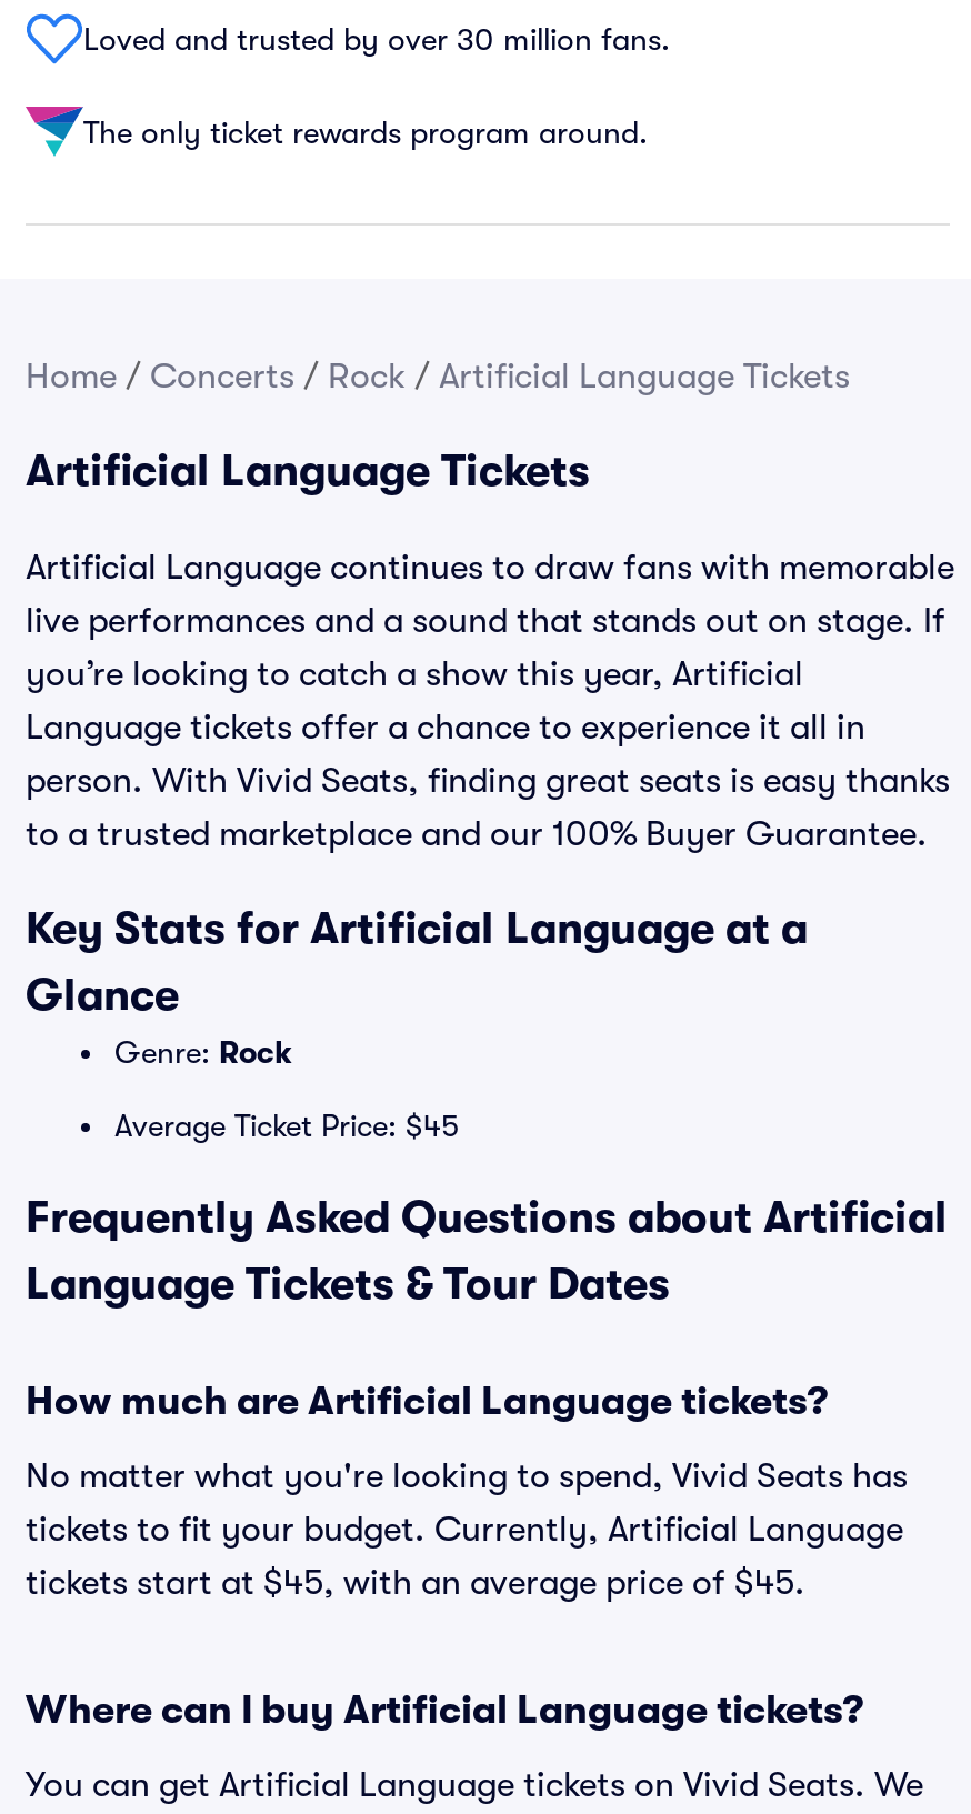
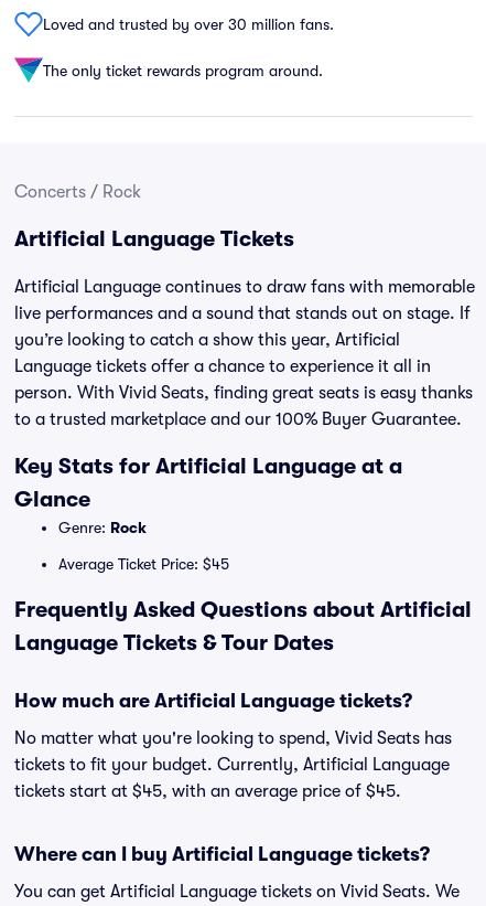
[26,357,850,397] Home / Concerts / Rock / Artificial Language Tickets -> [14,182,141,202] Concerts / Rock

